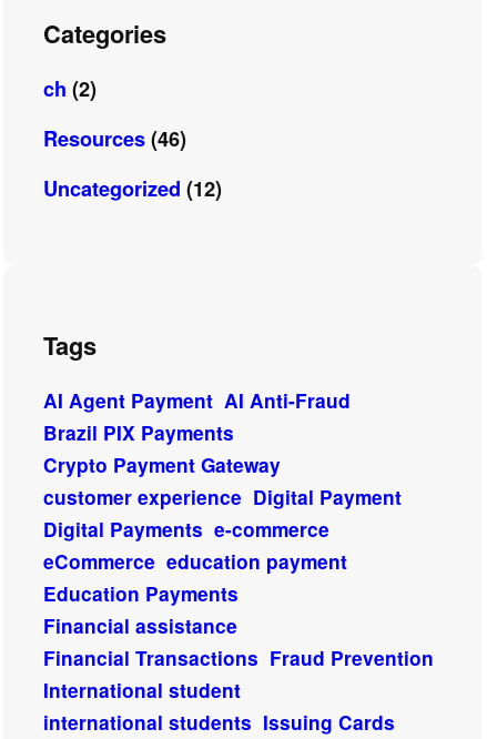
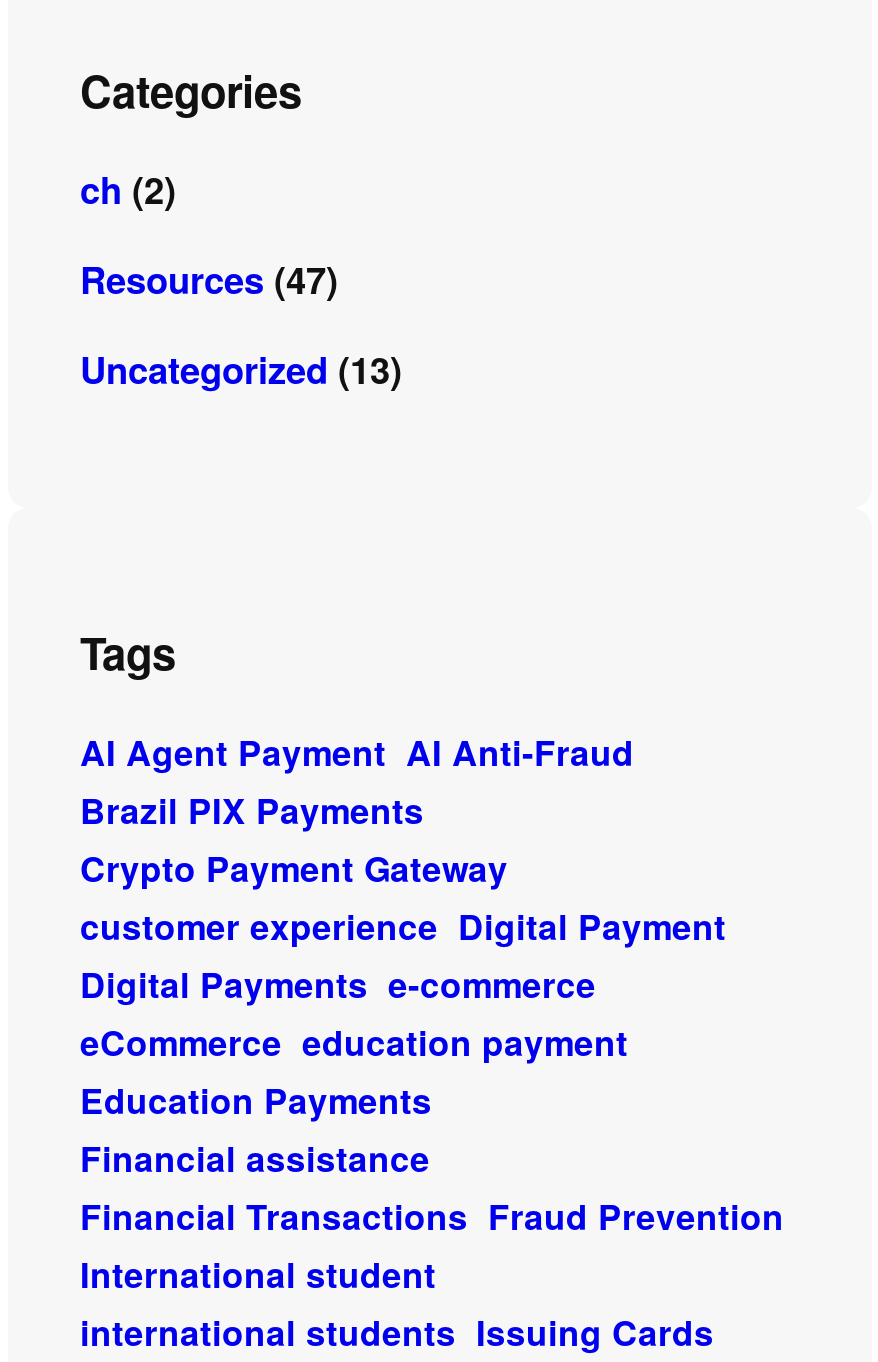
[43,124,186,153] Resources (46) -> [80,254,338,306] Resources (47)
[43,174,222,203] Uncategorized (12) -> [80,344,402,396] Uncategorized (13)

